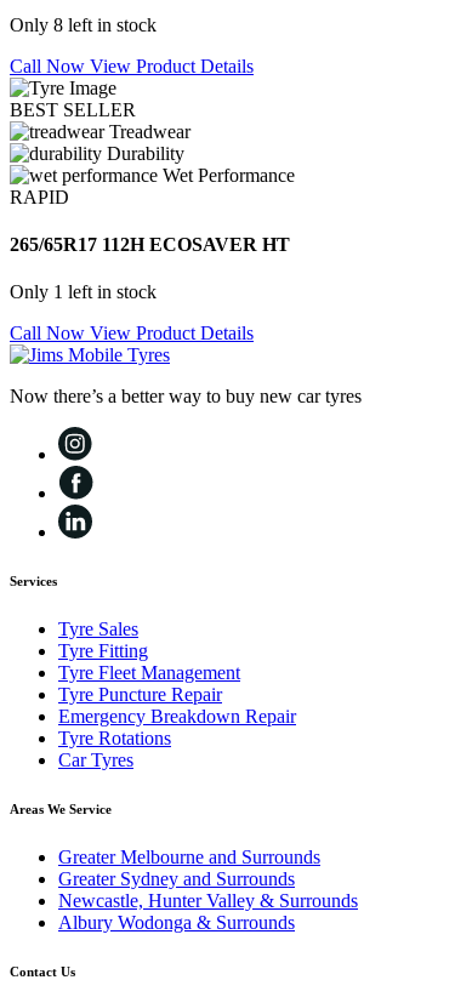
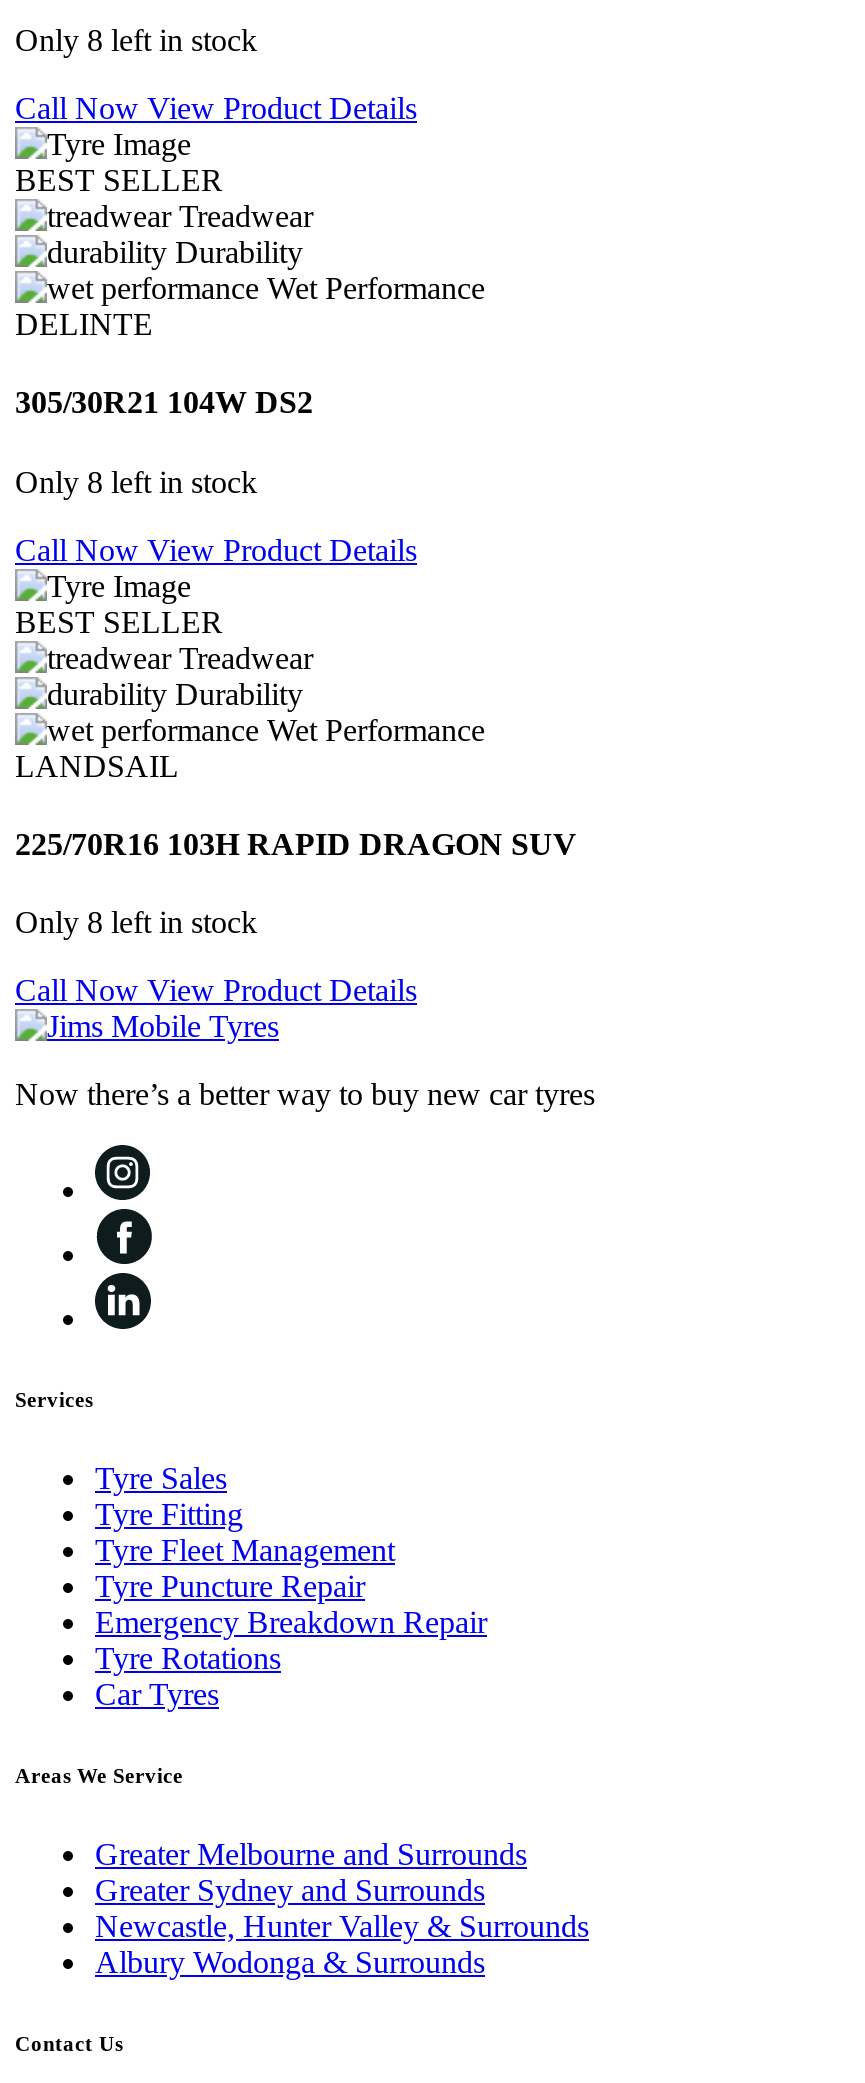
[10,186,290,302] RAPID | 265/65R17 112H ECOSAVER HT | Only 1 left in stock -> [15,307,577,940] DELINTE | 305/30R21 104W DS2 | Only 8 left in stock | Call Now View Product Details | BEST SELLER | Treadwear | Durability | Wet Performance | LANDSAIL | 225/70R16 103H RAPID DRAGON SUV | Only 8 left in stock

